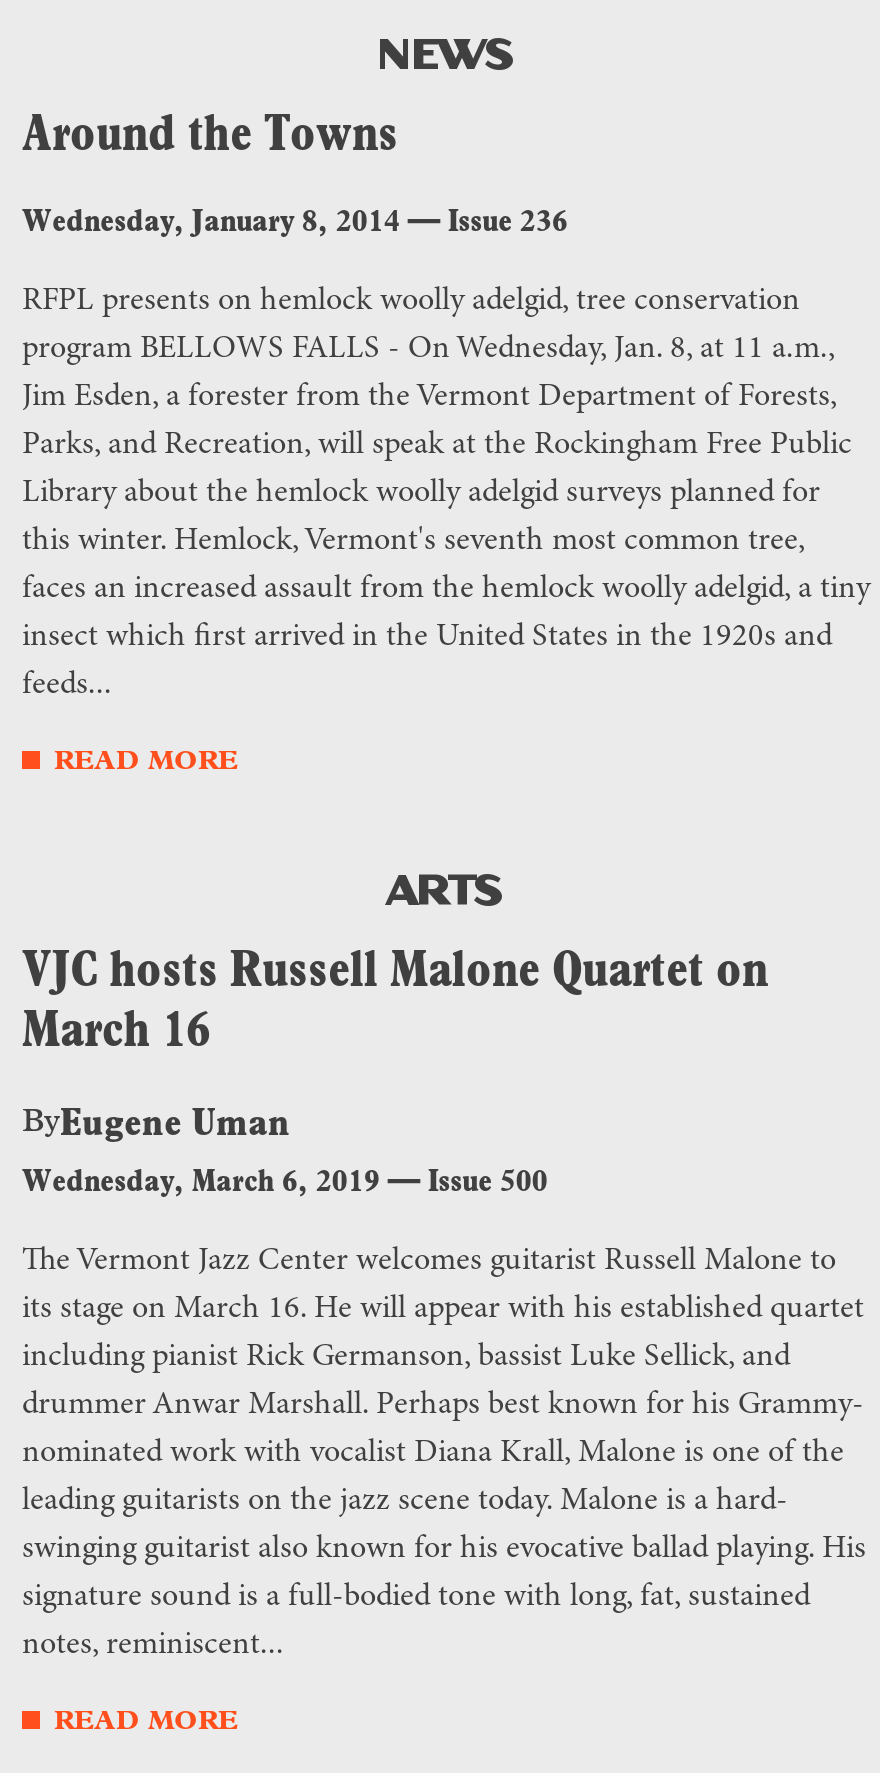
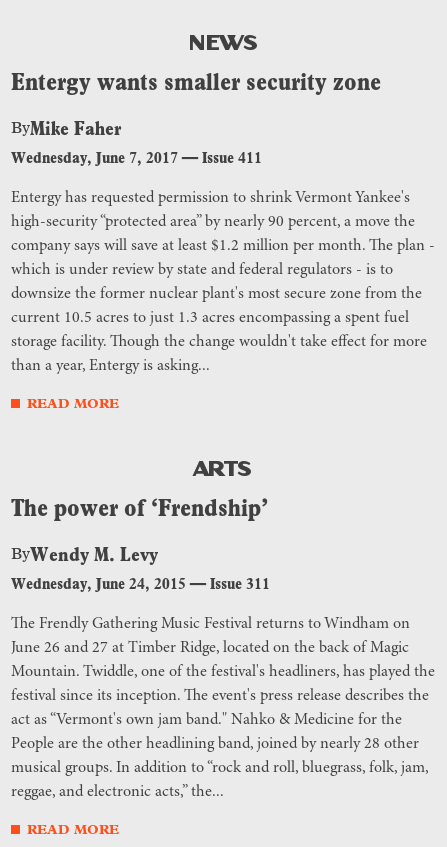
[22,103,870,701] Around the Towns | Wednesday, January 8, 2014 — Issue 236 | RFPL presents on hemlock woolly adelgid, tree conservation | program BELLOWS FALLS - On Wednesday, Jan. 8, at 11 a.m., | Jim Esden, a forester from the Vermont Department of Forests, | Parks, and Recreation, will speak at the Rockingham Free Public | Library about the hemlock woolly adelgid surveys planned for | this winter. Hemlock, Vermont's seventh most common tree, | faces an increased assault from the hemlock woolly adelgid, a tiny | insect which first arrived in the United States in the 1920s and | feeds... -> [11,67,435,374] Entergy wants smaller security zone | ByMike Faher | Wednesday, June 7, 2017 — Issue 411 | Entergy has requested permission to shrink Vermont Yankee's | high-security “protected area” by nearly 90 percent, a move the | company says will save at least $1.2 million per month. The plan - | which is under review by state and federal regulators - is to | downsize the former nuclear plant's most secure zone from the | current 10.5 acres to just 1.3 acres encompassing a spent fuel | storage facility. Though the change wouldn't take effect for more | than a year, Entergy is asking...
[22,939,866,1662] VJC hosts Russell Malone Quartet on | March 16 | ByEugene Uman | Wednesday, March 6, 2019 — Issue 500 | The Vermont Jazz Center welcomes guitarist Russell Malone to | its stage on March 16. He will appear with his established quartet | including pianist Rick Germanson, bassist Luke Sellick, and | drummer Anwar Marshall. Perhaps best known for his Grammy- | nominated work with vocalist Diana Krall, Malone is one of the | leading guitarists on the jazz scene today. Malone is a hard- | swinging guitarist also known for his evocative ballad playing. His | signature sound is a full-bodied tone with long, fat, sustained | notes, reminiscent... -> [11,493,435,800] The power of ‘Frendship’ | ByWendy M. Levy | Wednesday, June 24, 2015 — Issue 311 | The Frendly Gathering Music Festival returns to Windham on | June 26 and 27 at Timber Ridge, located on the back of Magic | Mountain. Twiddle, one of the festival's headliners, has played the | festival since its inception. The event's press release describes the | act as “Vermont's own jam band." Nahko & Medicine for the | People are the other headlining band, joined by nearly 28 other | musical groups. In addition to “rock and roll, bluegrass, folk, jam, | reggae, and electronic acts,” the...

